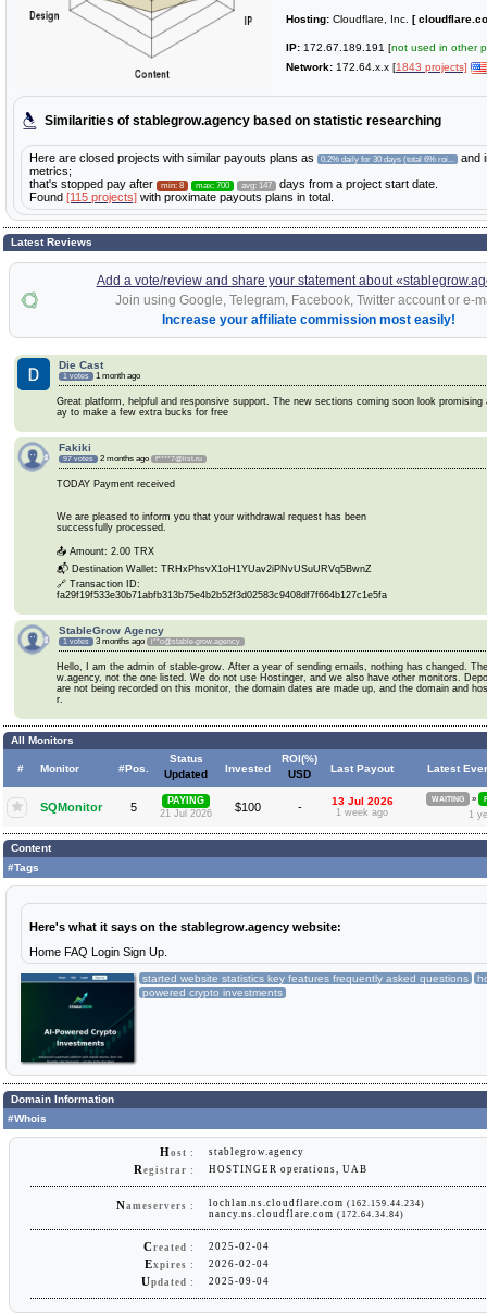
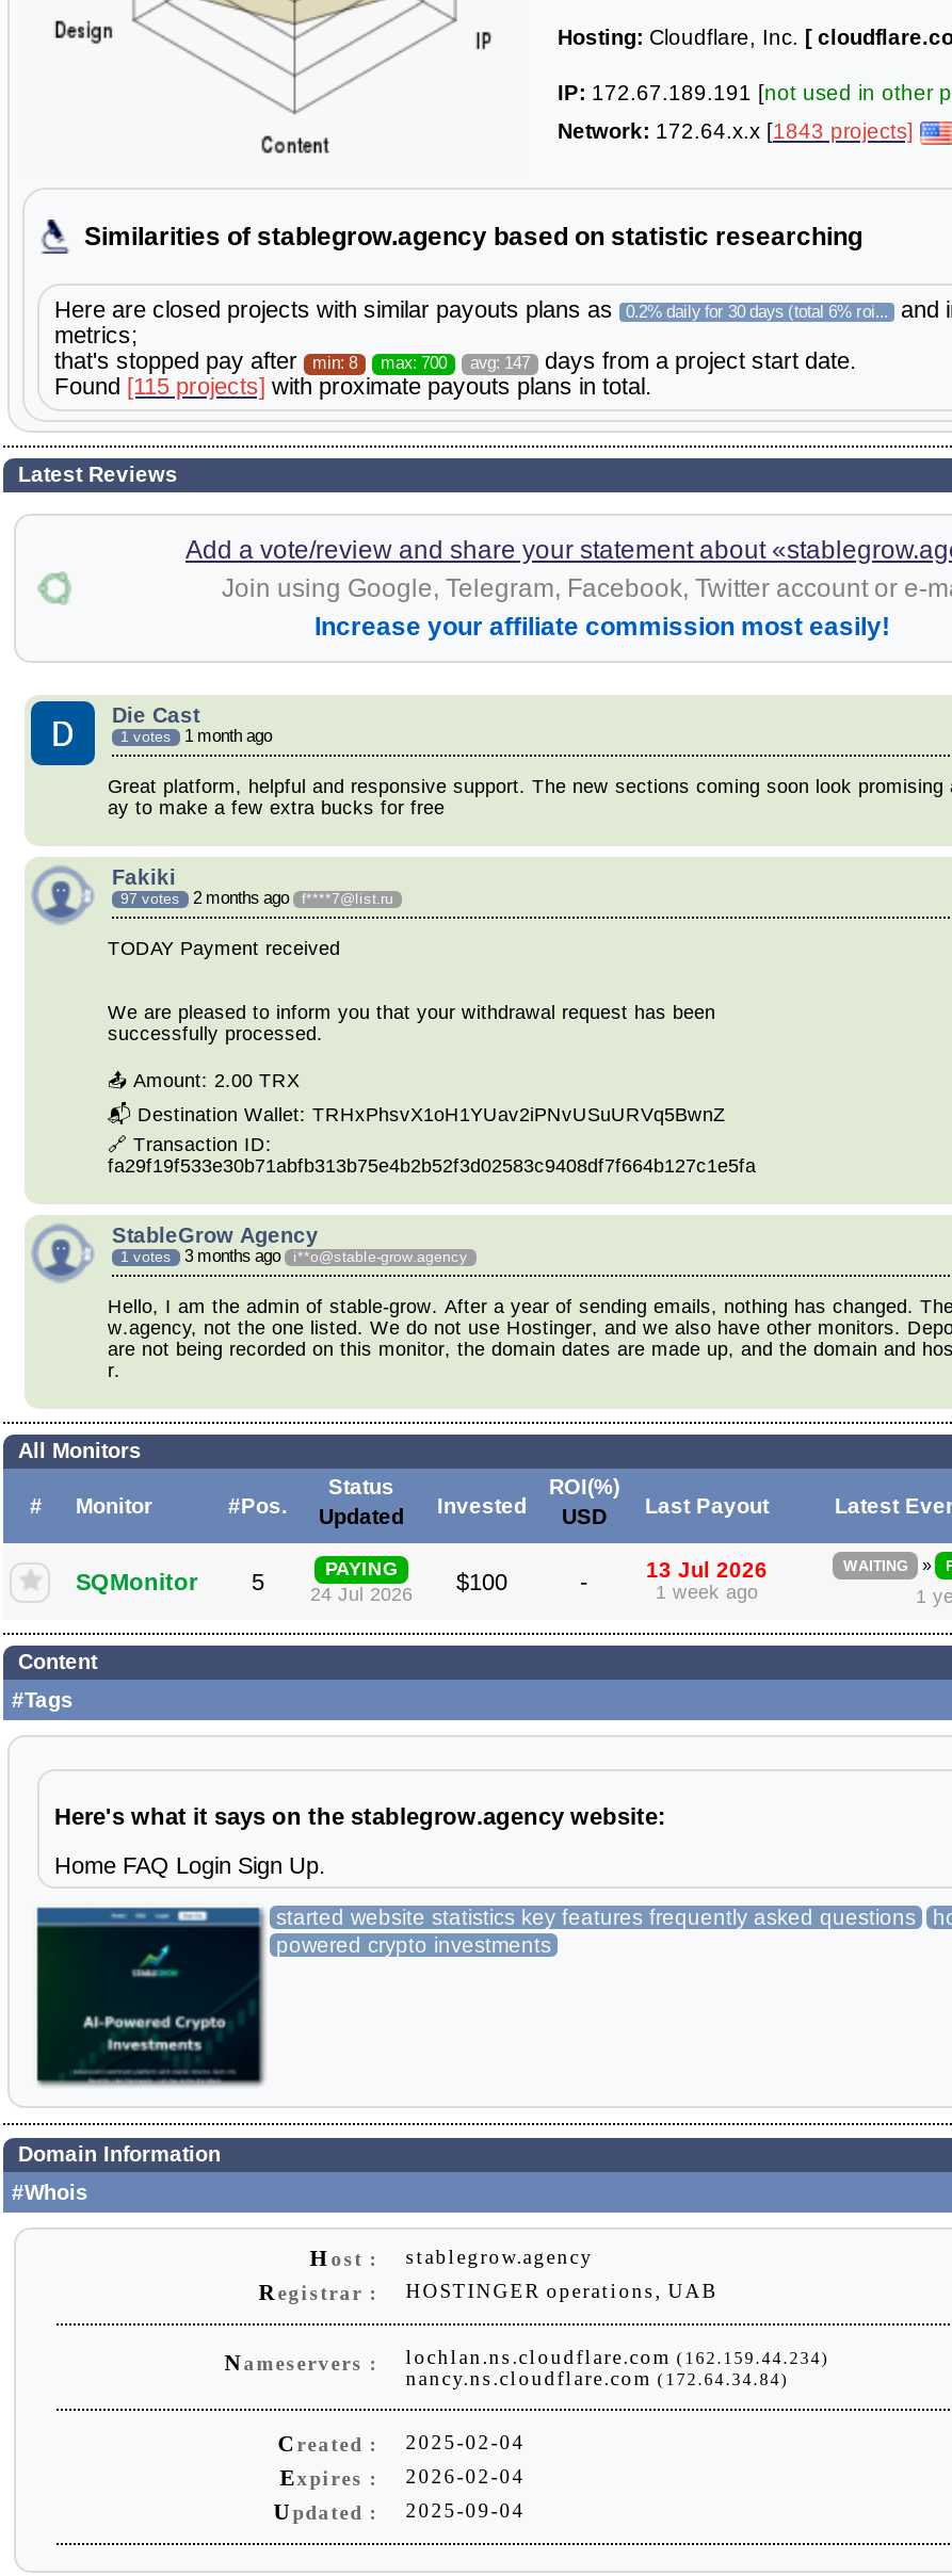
[160,808,212,819] 21 Jul 2026 -> [310,1584,413,1605] 24 Jul 2026

